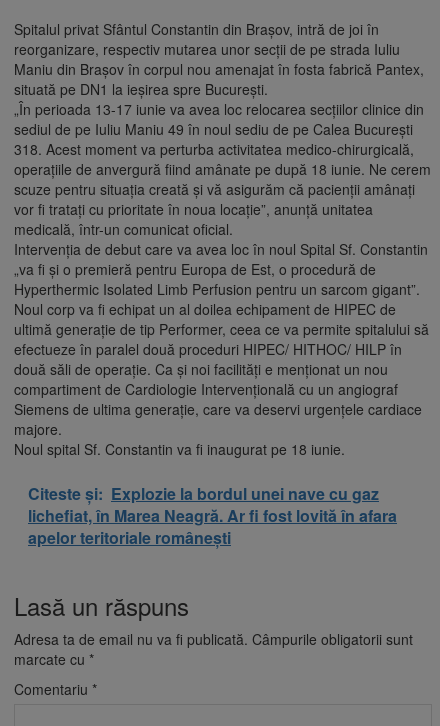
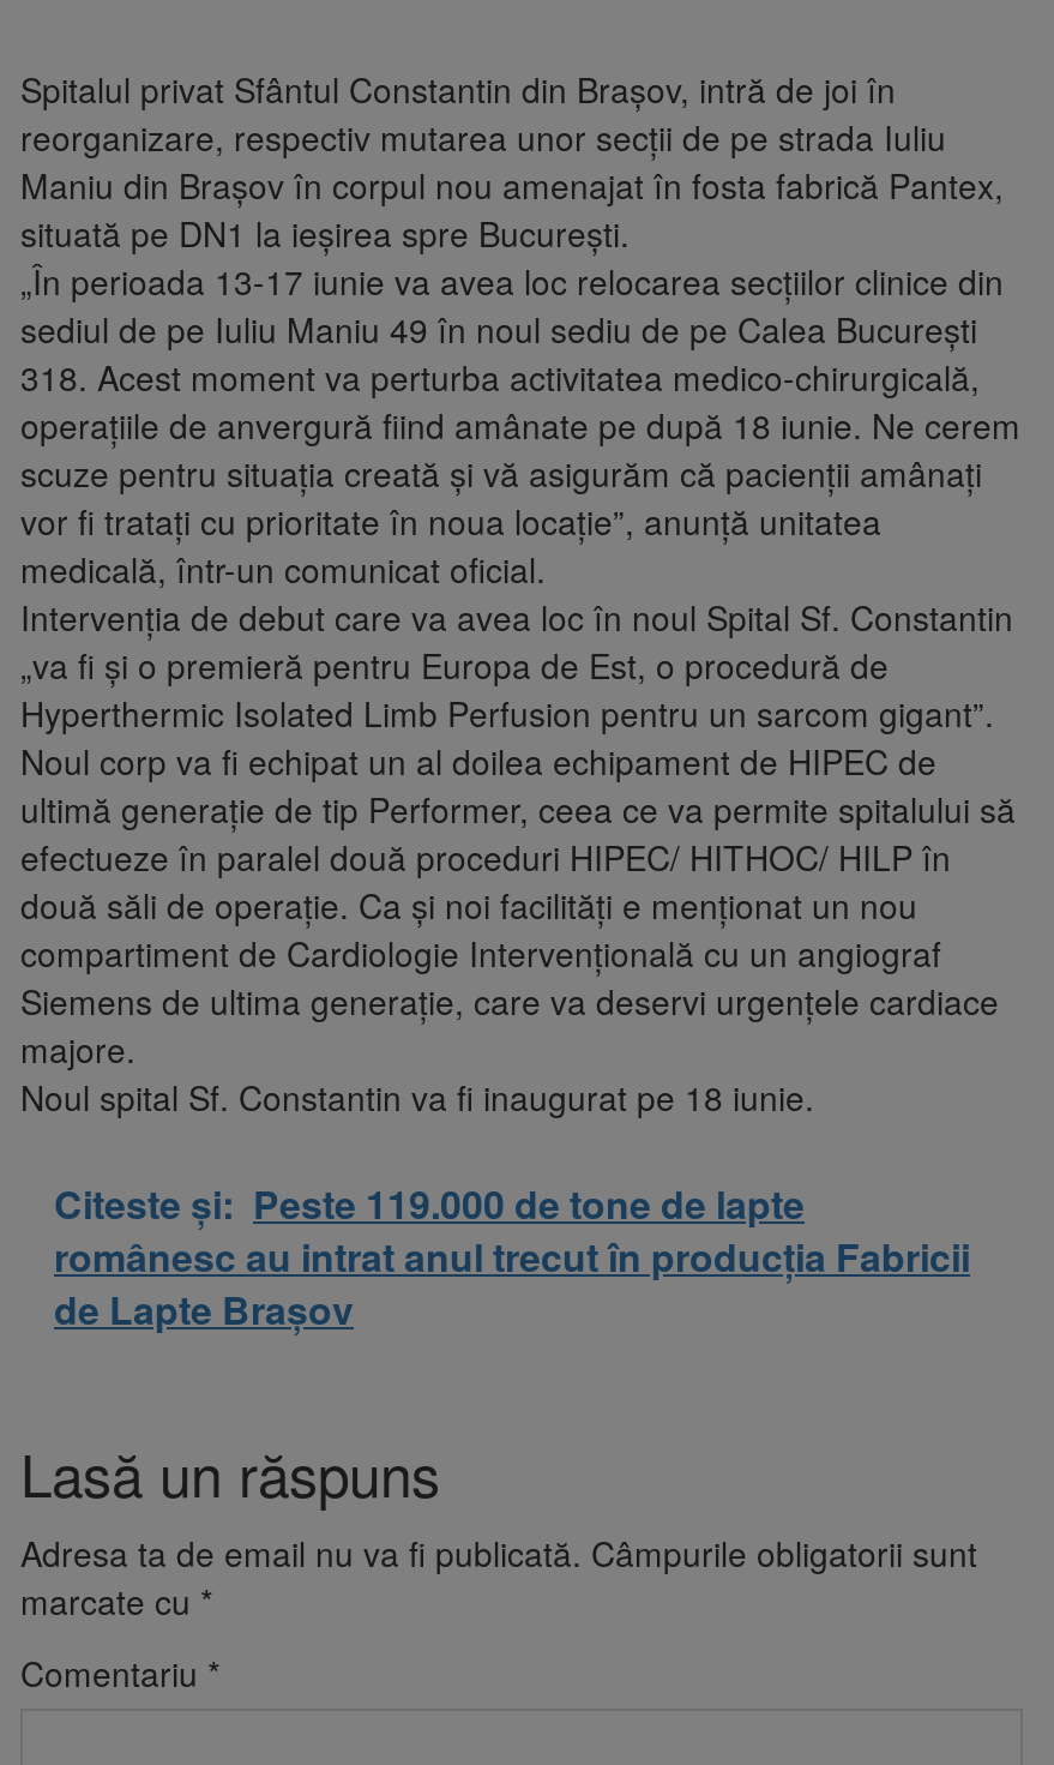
[28,482,397,549] Citeste și: Explozie la bordul unei nave cu gaz | lichefiat, în Marea Neagră. Ar fi fost lovită în afara | apelor teritoriale românești -> [54,1177,970,1338] Citeste și: Peste 119.000 de tone de lapte | românesc au intrat anul trecut în producția Fabricii | de Lapte Brașov

